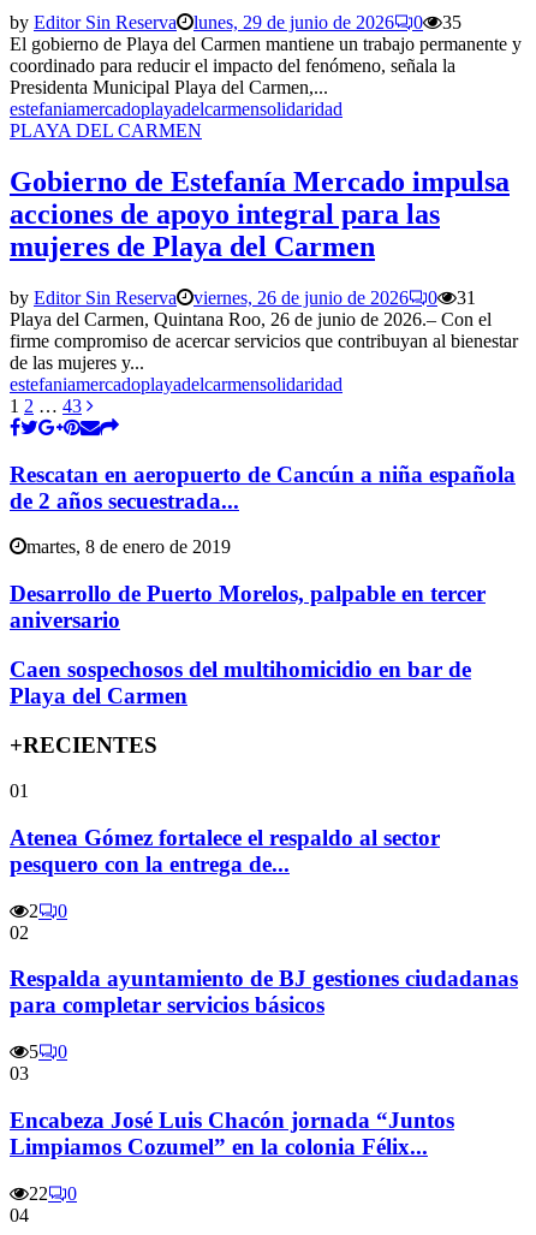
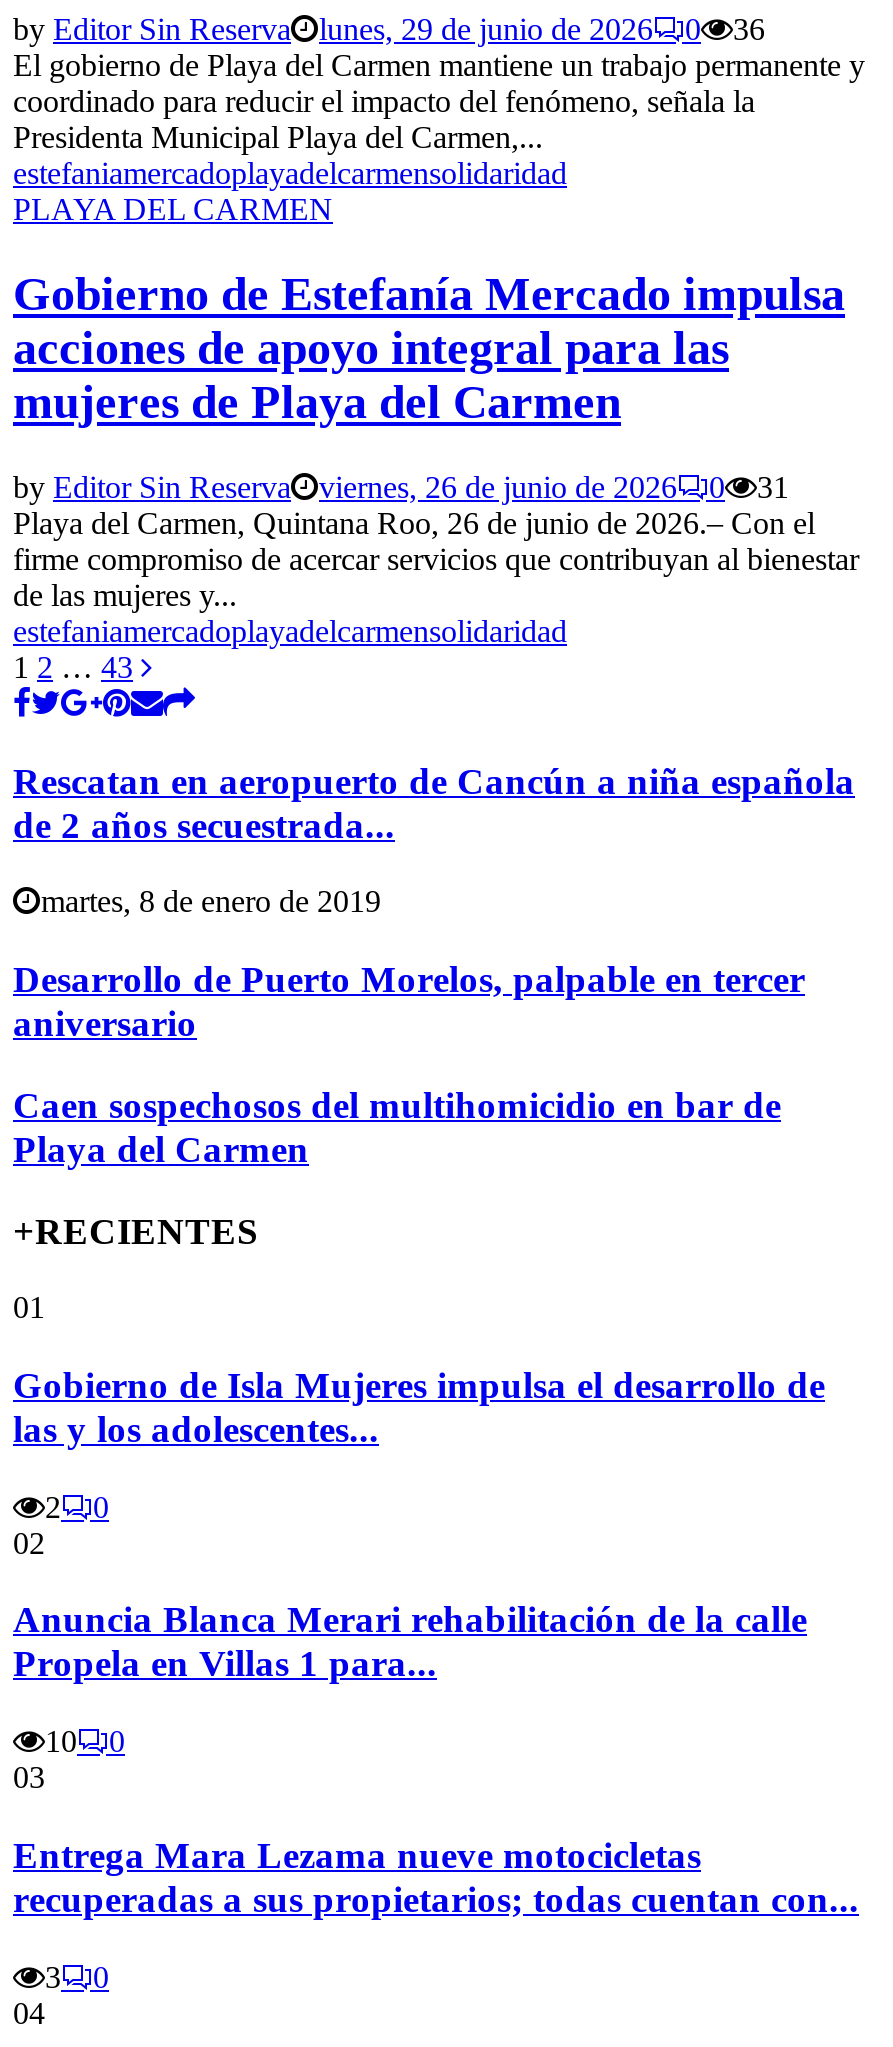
[442,12,461,33] 35 -> [733,12,765,46] 36
[10,825,440,877] Atenea Gómez fortalece el respaldo al sector | pesquero con la entrega de... -> [13,1364,825,1450] Gobierno de Isla Mujeres impulsa el desarrollo de | las y los adolescentes...
[10,966,518,1018] Respalda ayuntamiento de BJ gestiones ciudadanas | para completar servicios básicos -> [13,1599,807,1685] Anuncia Blanca Merari rehabilitación de la calle | Propela en Villas 1 para...
[29,1042,38,1062] 5 -> [45,1724,77,1758] 10
[10,1107,454,1159] Encabeza José Luis Chacón jornada “Juntos | Limpiamos Cozumel” en la colonia Félix... -> [13,1834,859,1920] Entrega Mara Lezama nueve motocicletas | recuperadas a sus propietarios; todas cuentan con...
[29,1183,48,1203] 22 -> [45,1959,61,1993] 3

